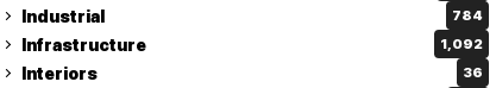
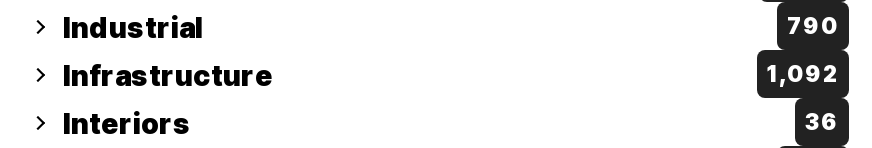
[452,7,483,24] 784 -> [787,12,839,40] 790

